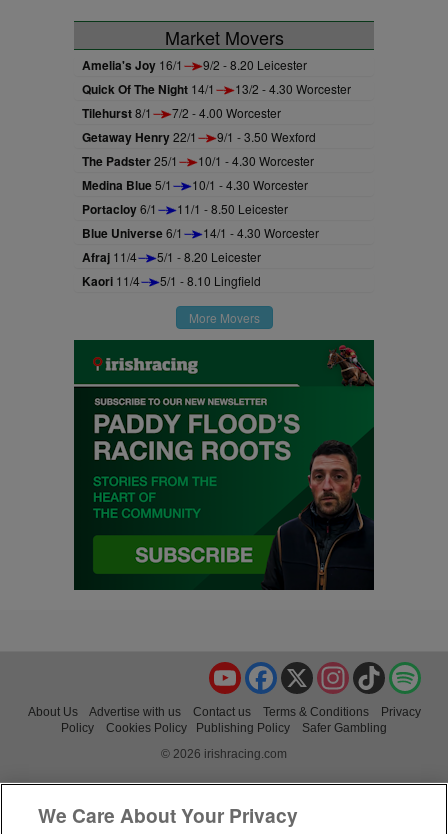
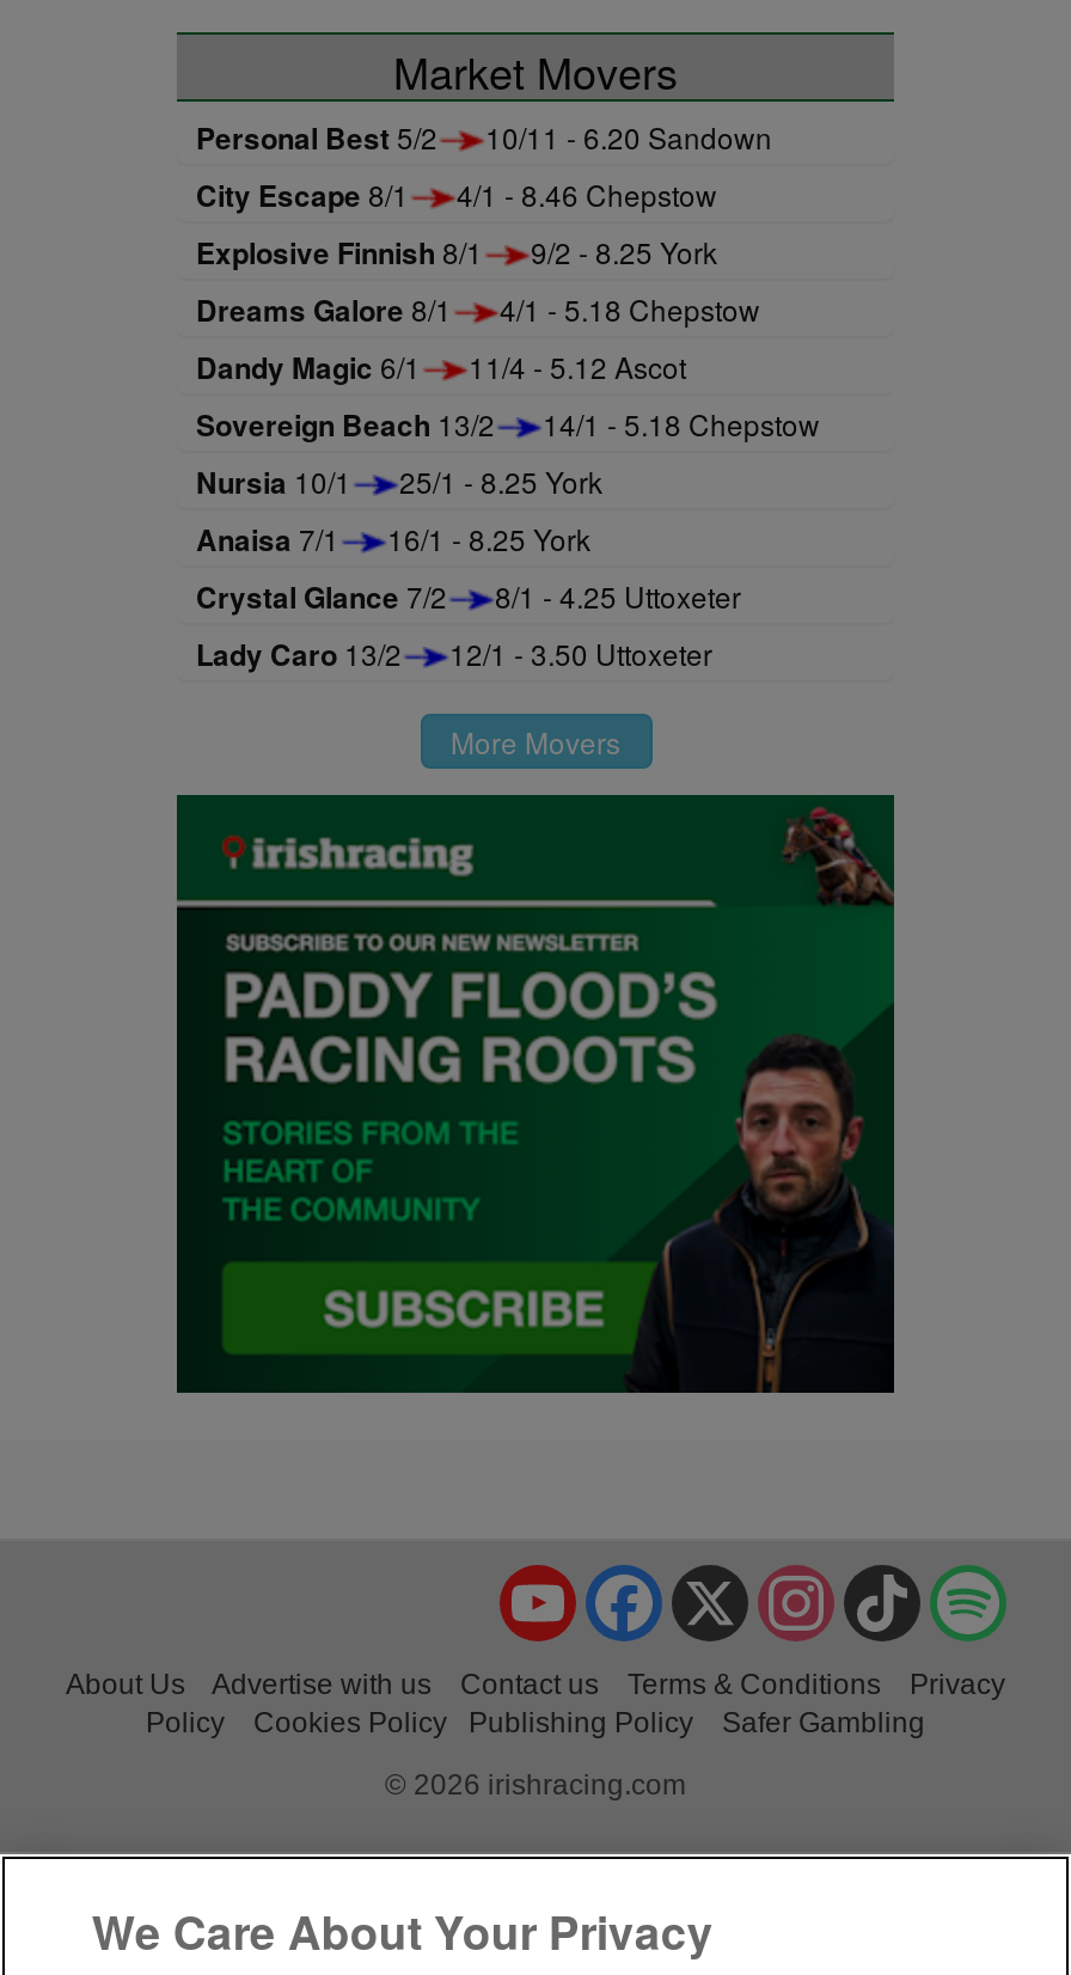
[82,56,351,290] Amelia's Joy 16/1 | 9/2 - 8.20 Leicester | Quick Of The Night 14/1 | 13/2 - 4.30 Worcester | Tilehurst 8/1 | 7/2 - 4.00 Worcester | Getaway Henry 22/1 | 9/1 - 3.50 Wexford | The Padster 25/1 | 10/1 - 4.30 Worcester | Medina Blue 5/1 | 10/1 - 4.30 Worcester | Portacloy 6/1 | 11/1 - 8.50 Leicester | Blue Universe 6/1 | 14/1 - 4.30 Worcester | Afraj 11/4 | 5/1 - 8.20 Leicester | Kaori 11/4 | 5/1 - 8.10 Lingfield -> [196,116,820,675] Personal Best 5/2 | 10/11 - 6.20 Sandown | City Escape 8/1 | 4/1 - 8.46 Chepstow | Explosive Finnish 8/1 | 9/2 - 8.25 York | Dreams Galore 8/1 | 4/1 - 5.18 Chepstow | Dandy Magic 6/1 | 11/4 - 5.12 Ascot | Sovereign Beach 13/2 | 14/1 - 5.18 Chepstow | Nursia 10/1 | 25/1 - 8.25 York | Anaisa 7/1 | 16/1 - 8.25 York | Crystal Glance 7/2 | 8/1 - 4.25 Uttoxeter | Lady Caro 13/2 | 12/1 - 3.50 Uttoxeter

